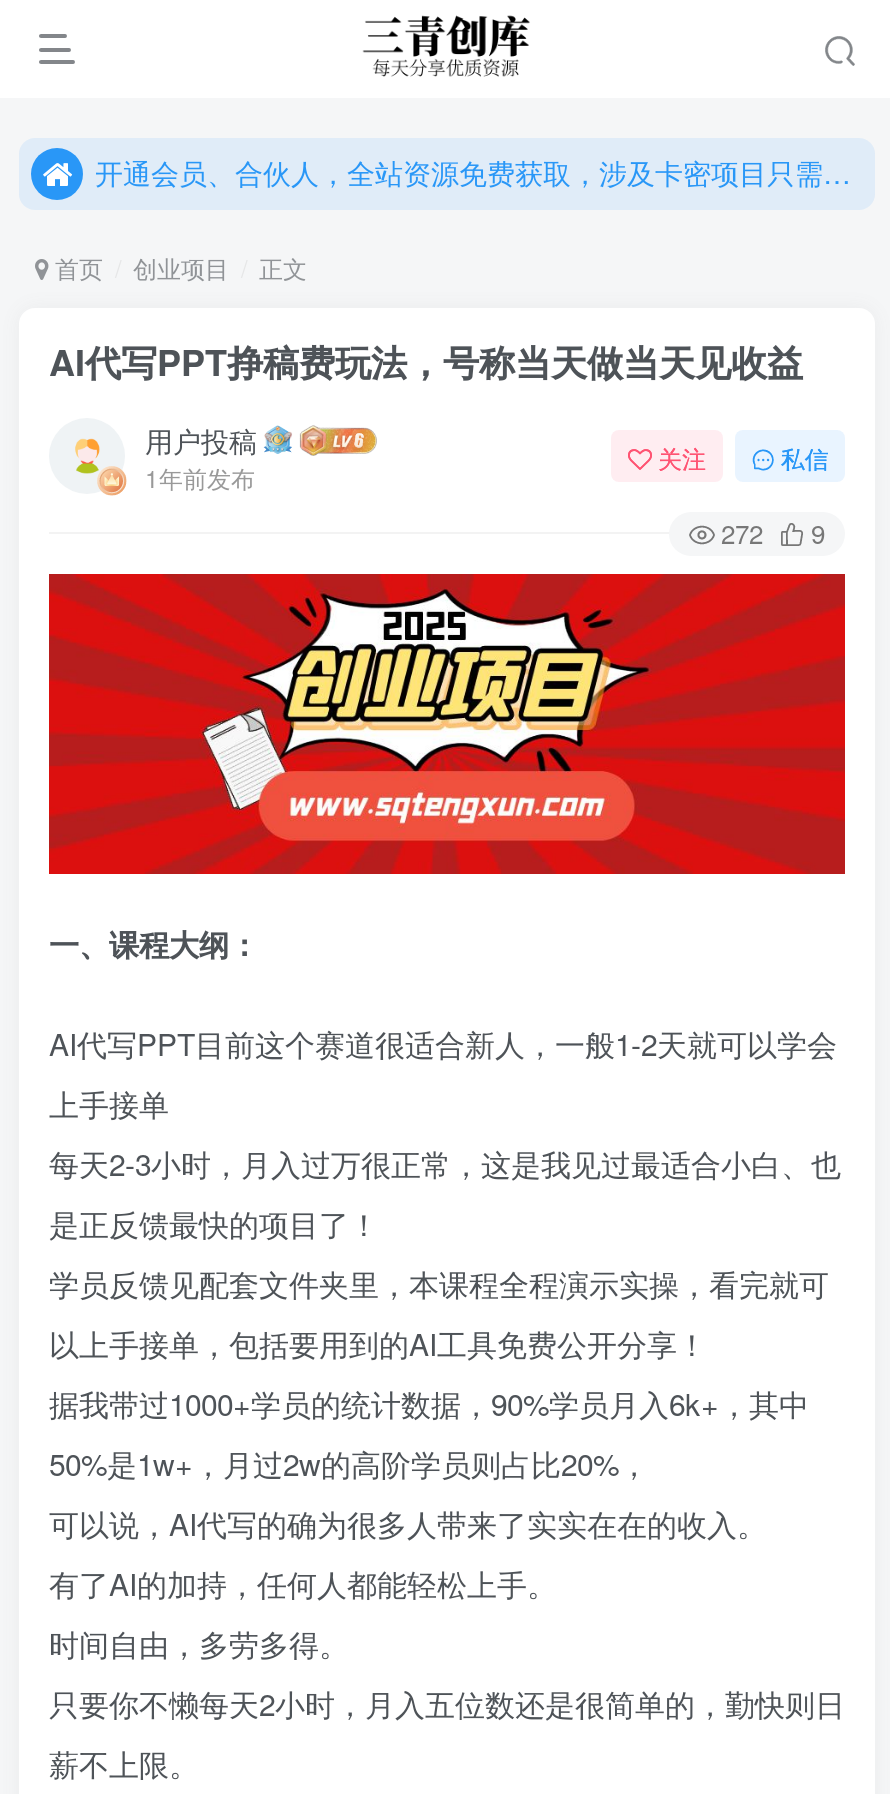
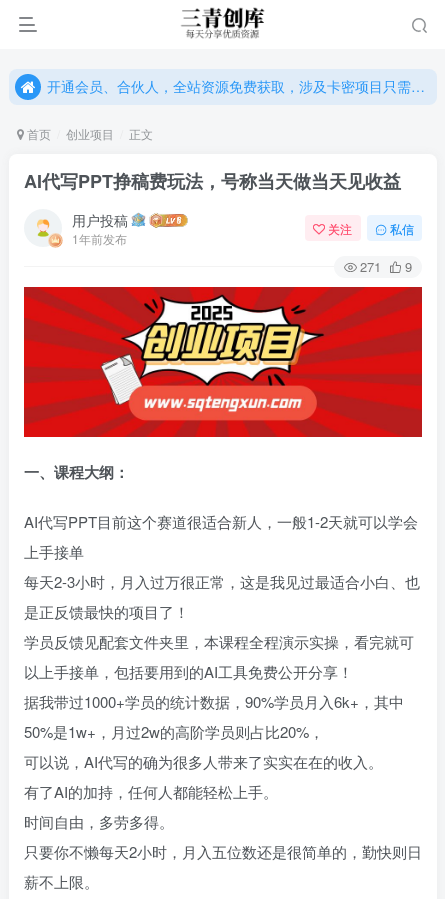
[721,515,825,553] 272 9 -> [360,257,412,276] 271 9

